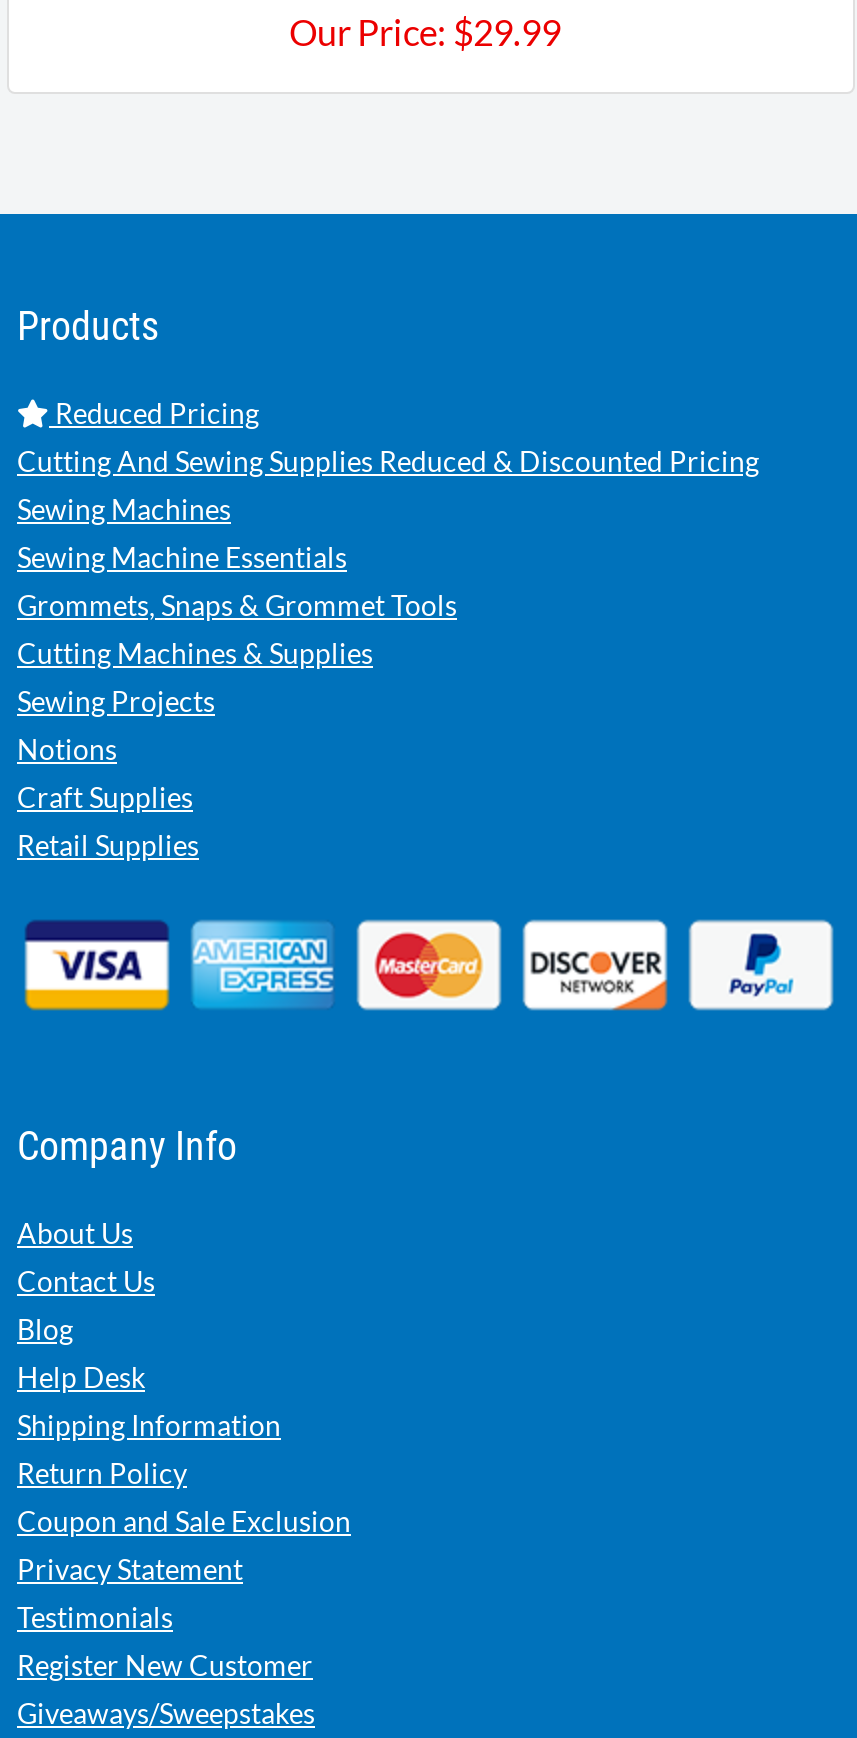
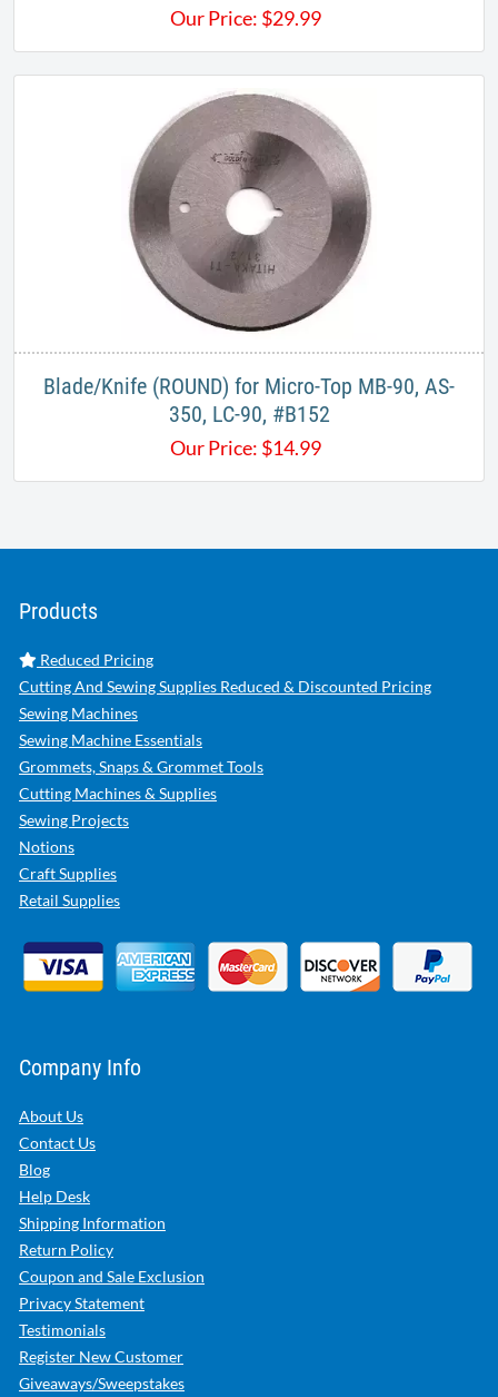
none -> [43,94,455,460] [image] | Blade/Knife (ROUND) for Micro-Top MB-90, AS- | 350, LC-90, #B152 | Our Price: $14.99

